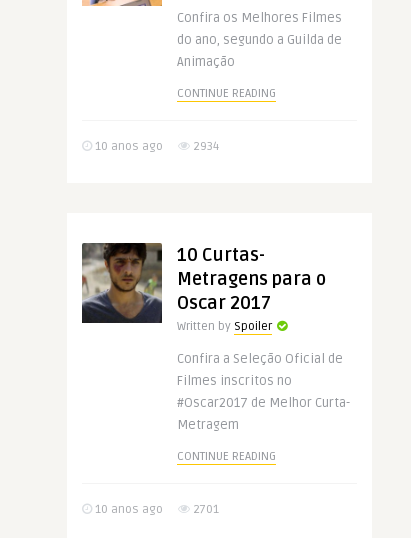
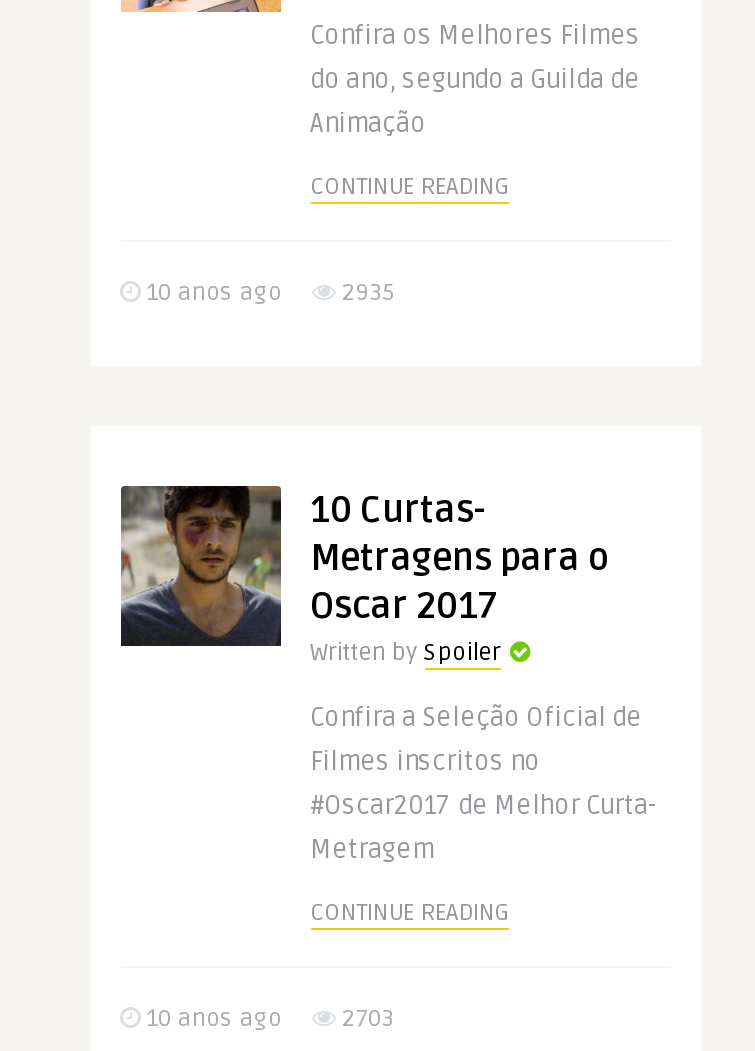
[91,139,218,154] 10 anos ago 2934 -> [140,278,394,308] 10 anos ago 2935
[91,502,218,517] 10 anos ago 2701 -> [140,1004,394,1034] 10 anos ago 2703

